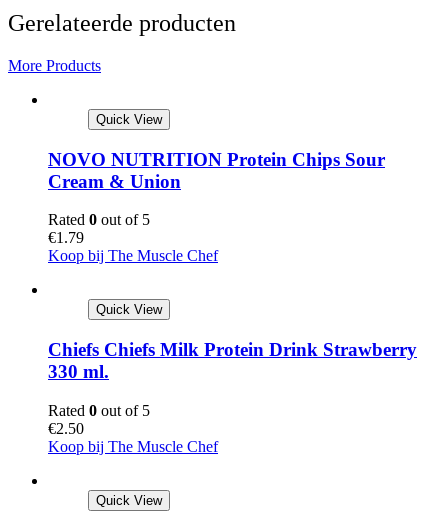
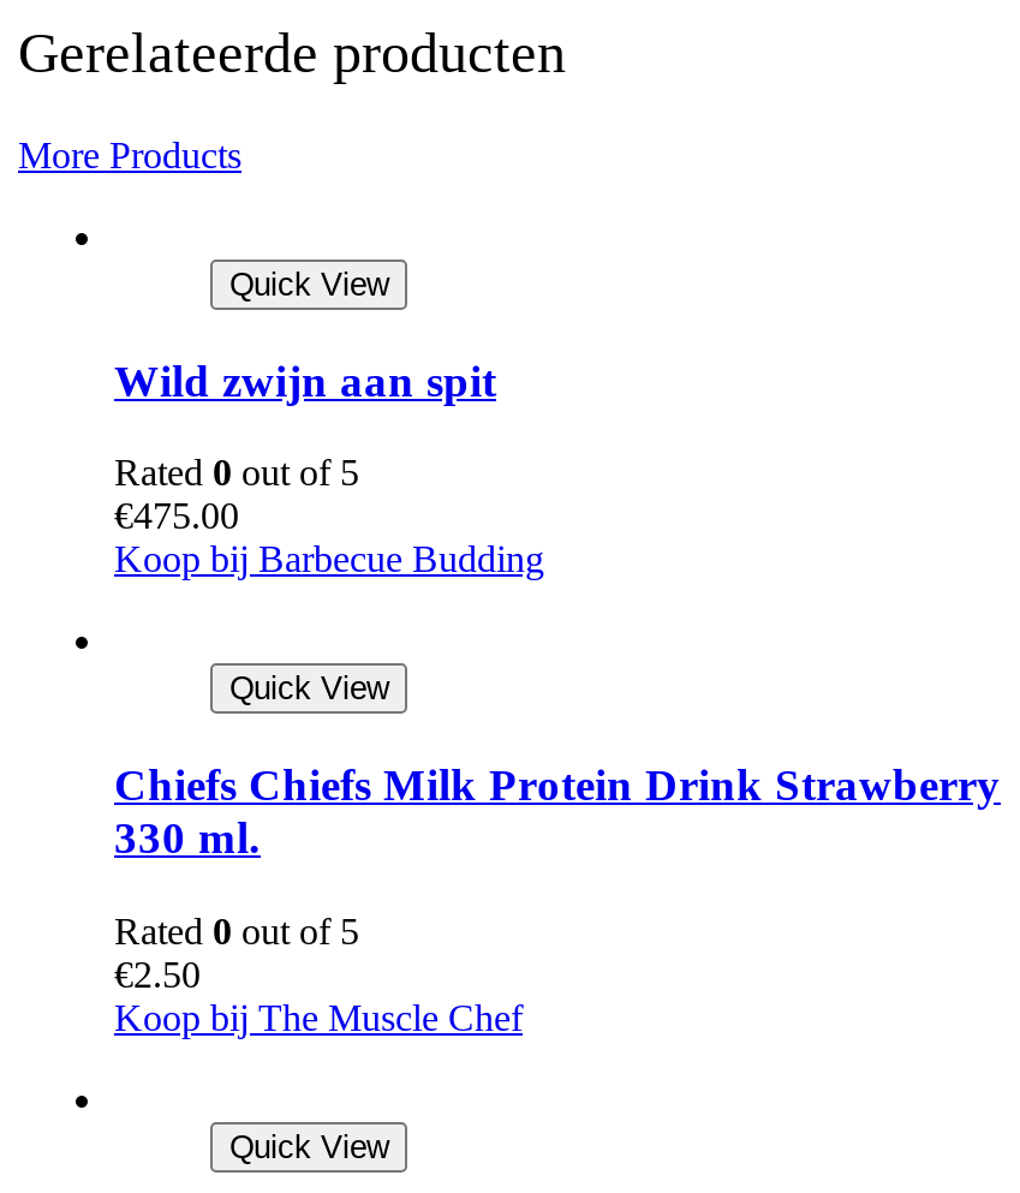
[48,149,385,192] NOVO NUTRITION Protein Chips Sour | Cream & Union -> [114,355,496,405] Wild zwijn aan spit
[48,229,218,264] €1.79 | Koop bij The Muscle Chef -> [114,496,544,580] €475.00 | Koop bij Barbecue Budding

